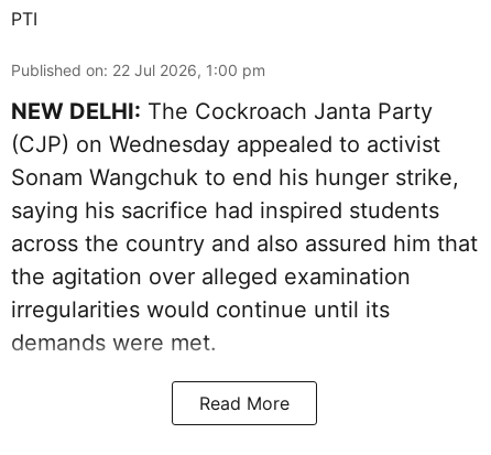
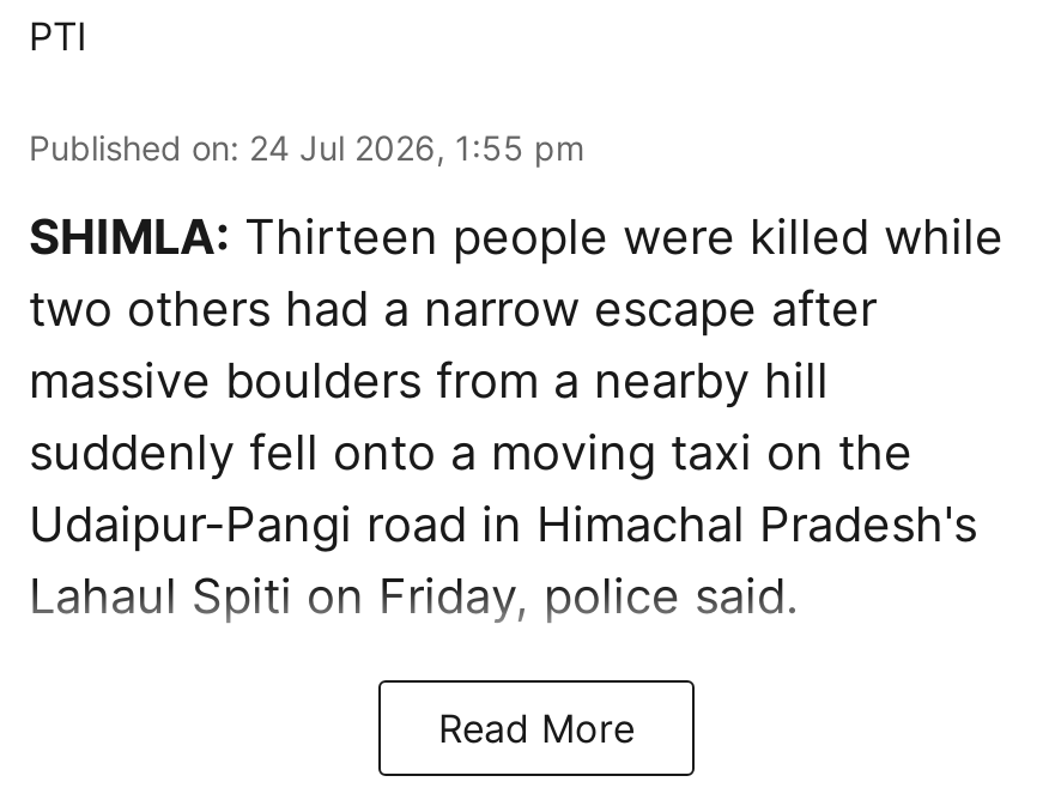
[11,61,265,80] Published on: 22 Jul 2026, 1:00 pm -> [29,127,584,168] Published on: 24 Jul 2026, 1:55 pm
[11,98,478,356] NEW DELHI: The Cockroach Janta Party | (CJP) on Wednesday appealed to activist | Sonam Wangchuk to end his hunger strike, | saying his sacrifice had inspired students | across the country and also assured him that | the agitation over alleged examination | irregularities would continue until its | demands were met. -> [29,209,1004,626] SHIMLA: Thirteen people were killed while | two others had a narrow escape after | massive boulders from a nearby hill | suddenly fell onto a moving taxi on the | Udaipur-Pangi road in Himachal Pradesh's | Lahaul Spiti on Friday, police said.

